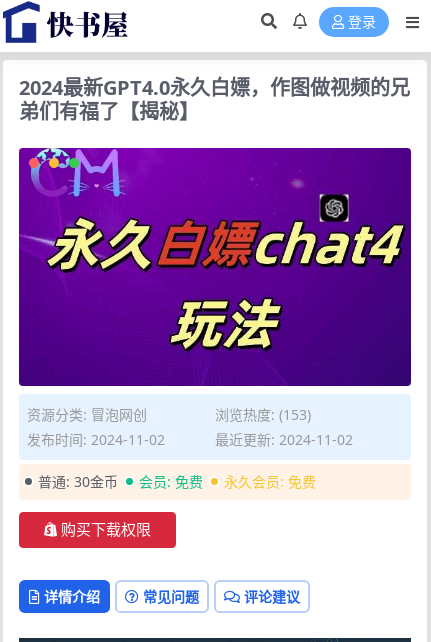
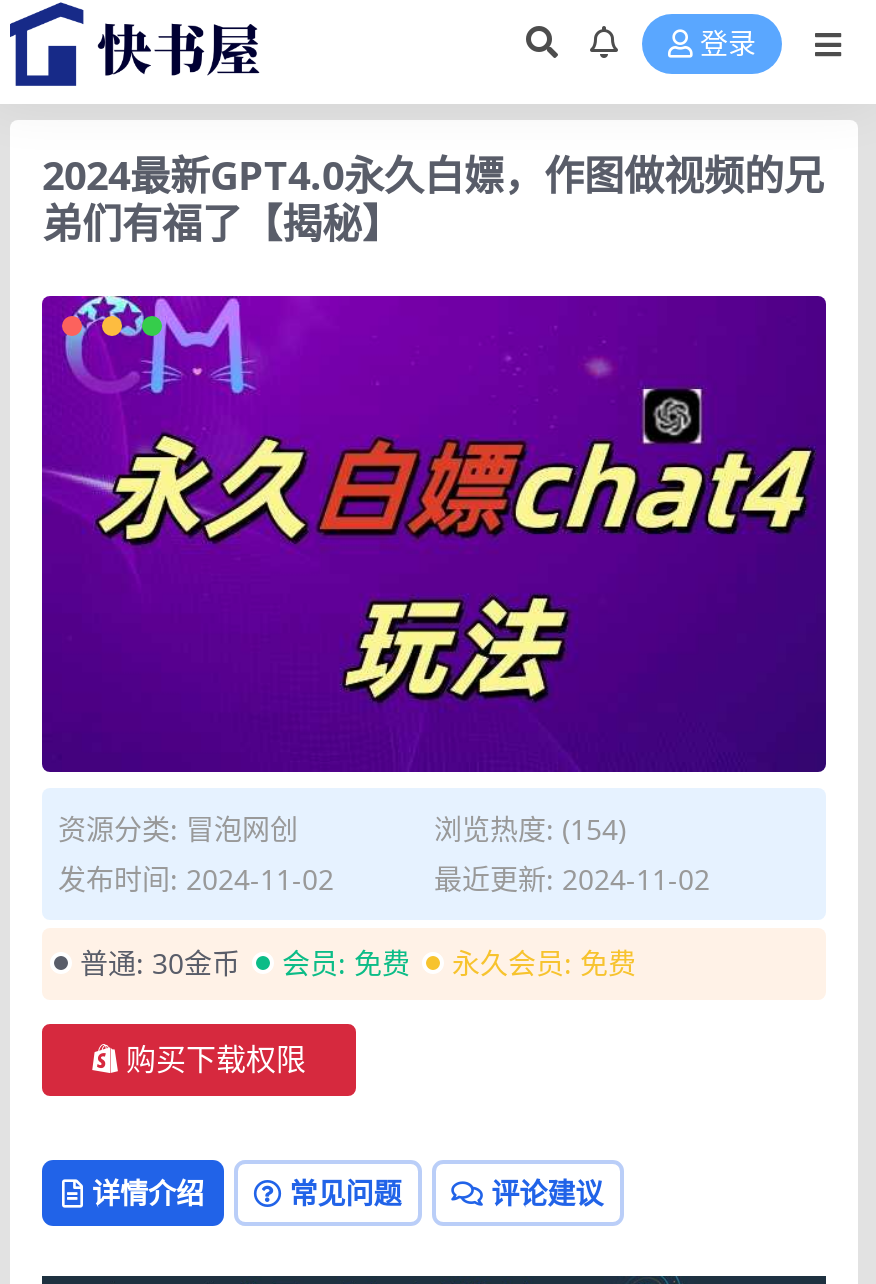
[215,405,311,424] 浏览热度: (153) -> [434,810,626,848] 浏览热度: (154)

